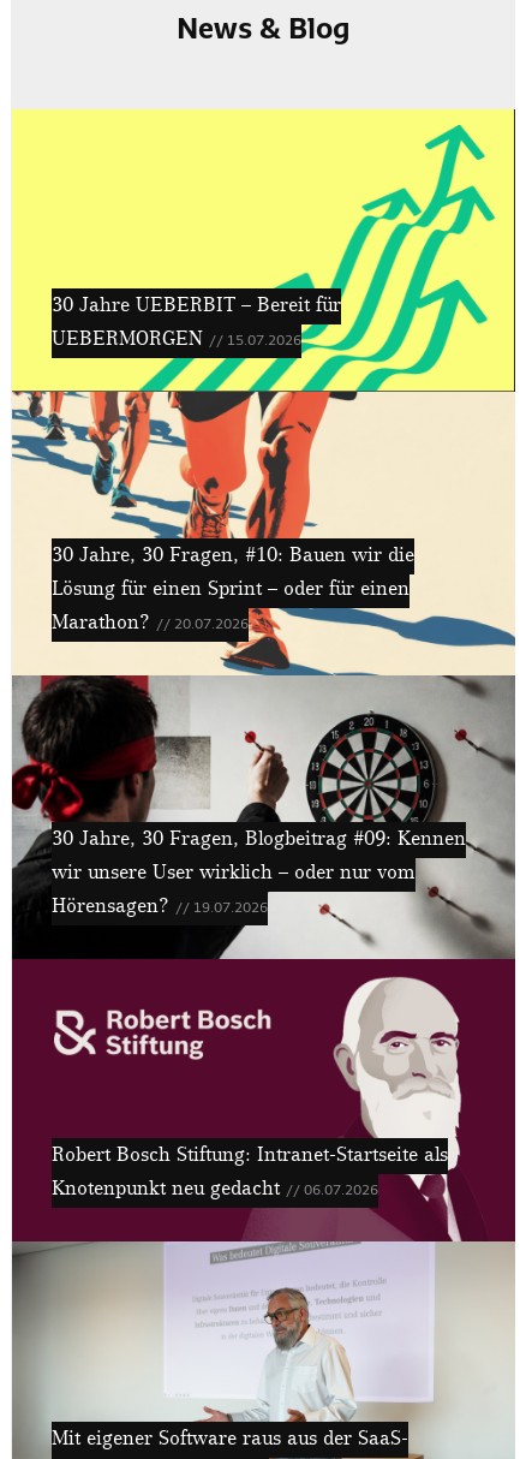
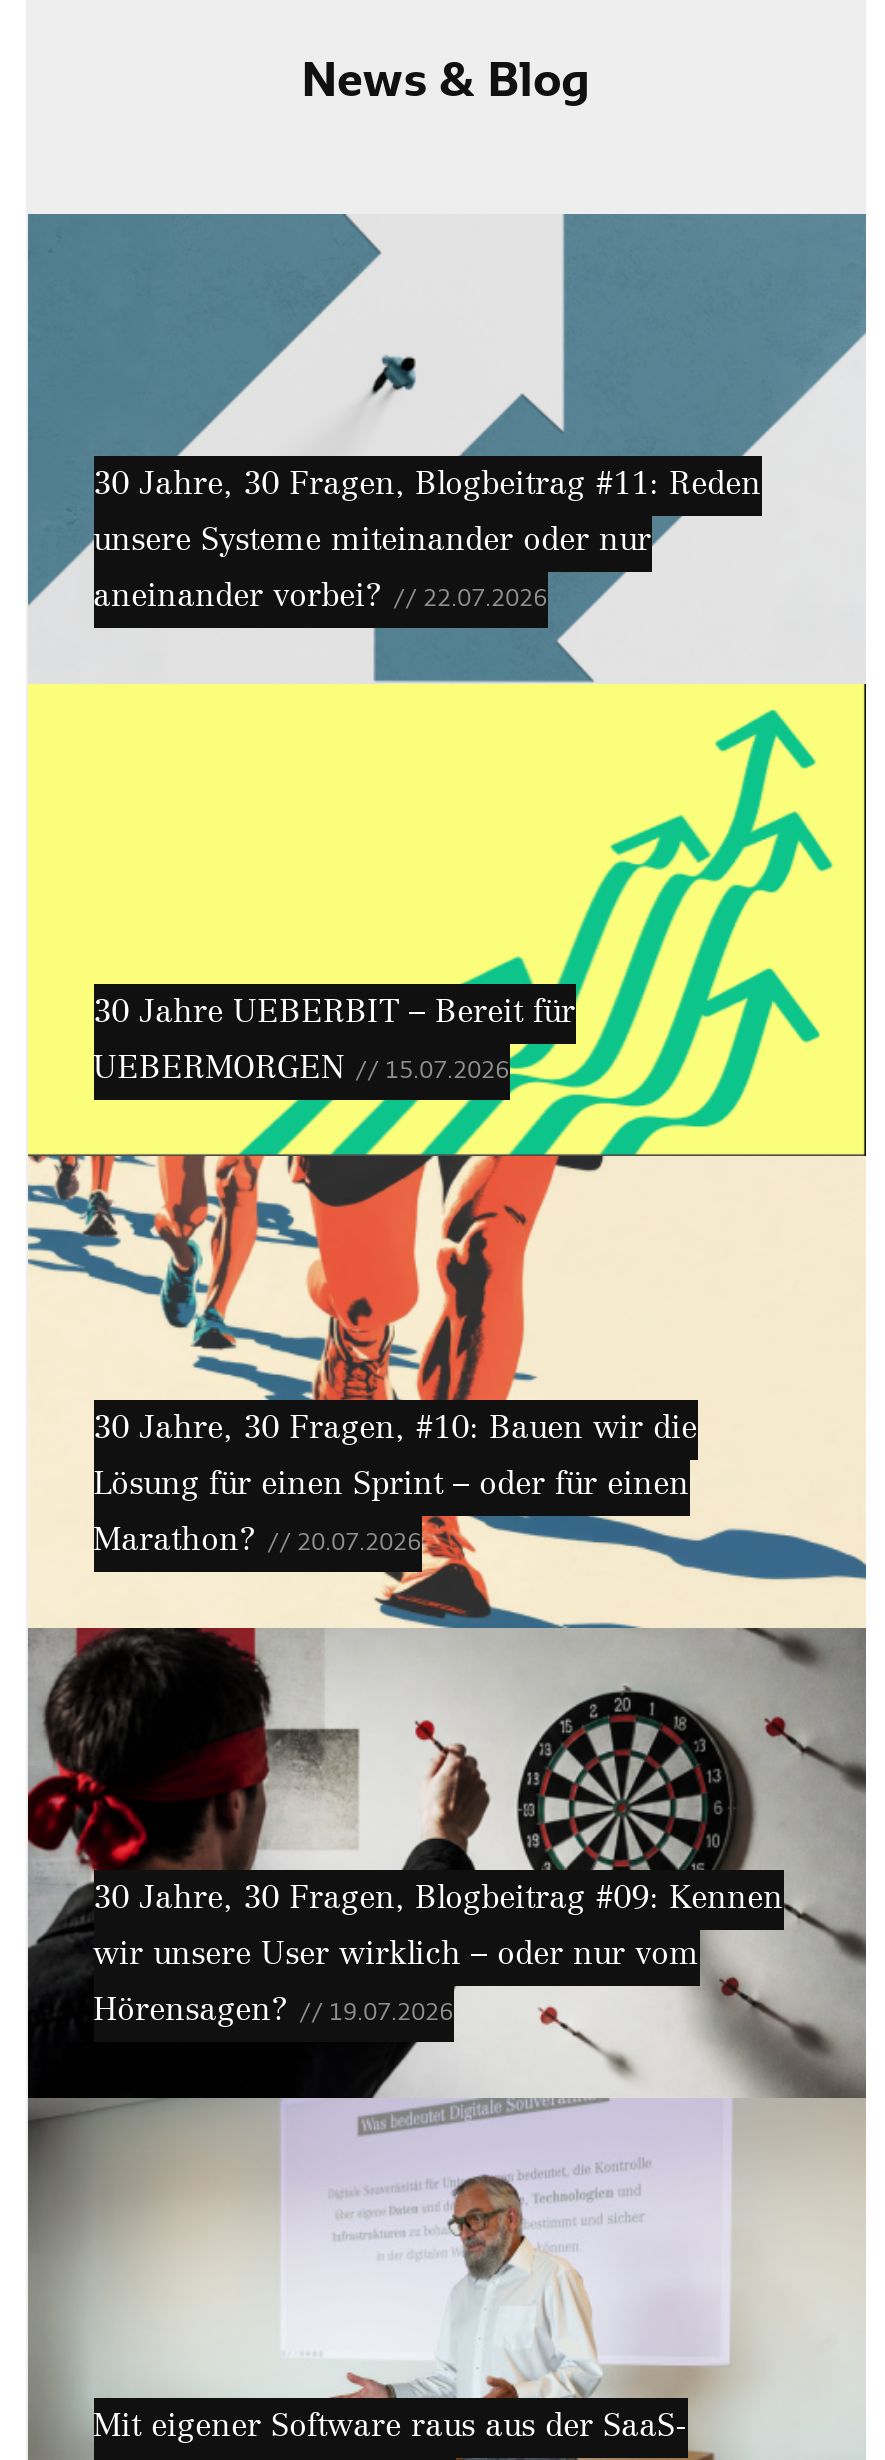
none -> [26,212,868,684] [image] | 30 Jahre, 30 Fragen, Blogbeitrag #11: Reden | unsere Systeme miteinander oder nur | aneinander vorbei? // 22.07.2026
moved [11,297,465,917] -> [26,998,783,2029]: [image] | 30 Jahre UEBERBIT – Bereit für | UEBERMORGEN // 15.07.2026 | ... | wir unsere User wirklich – oder nur vom | Hörensagen? // 19.07.2026
[12,958,516,1243] [image] | Robert Bosch Stiftung: Intranet-Startseite als | Knotenpunkt neu gedacht // 06.07.2026 -> none

